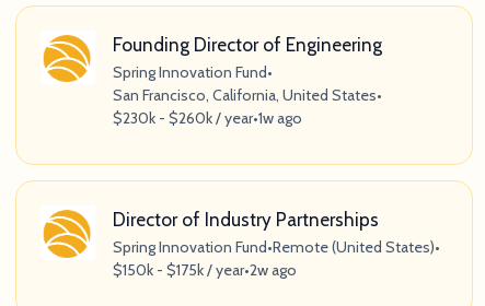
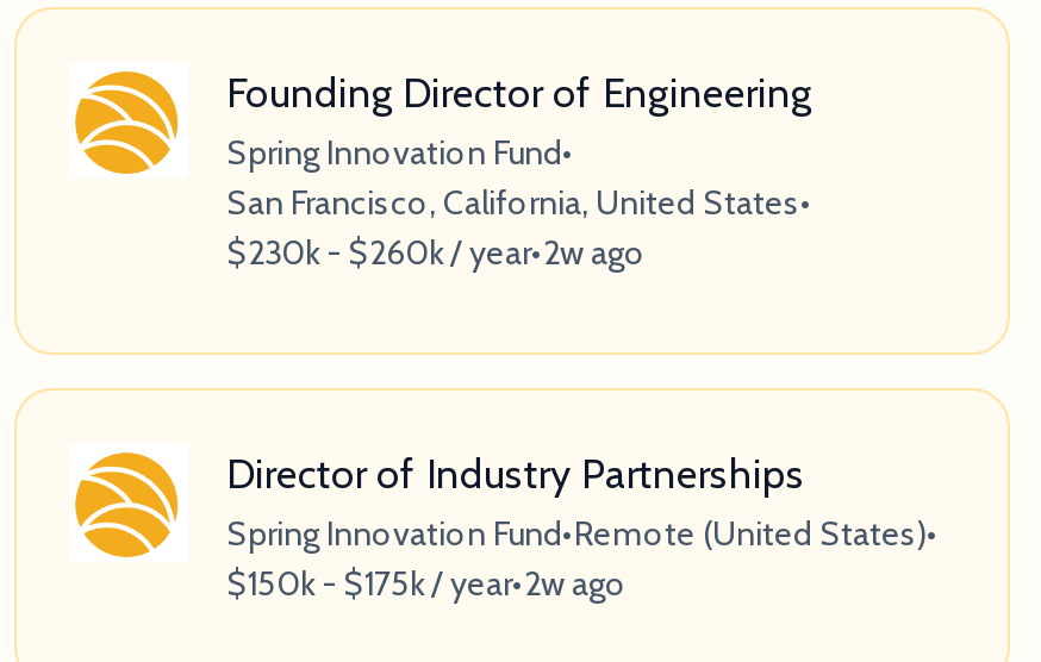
[113,108,302,127] $230k - $260k / year•1w ago -> [226,230,646,273] $230k - $260k / year•2w ago

